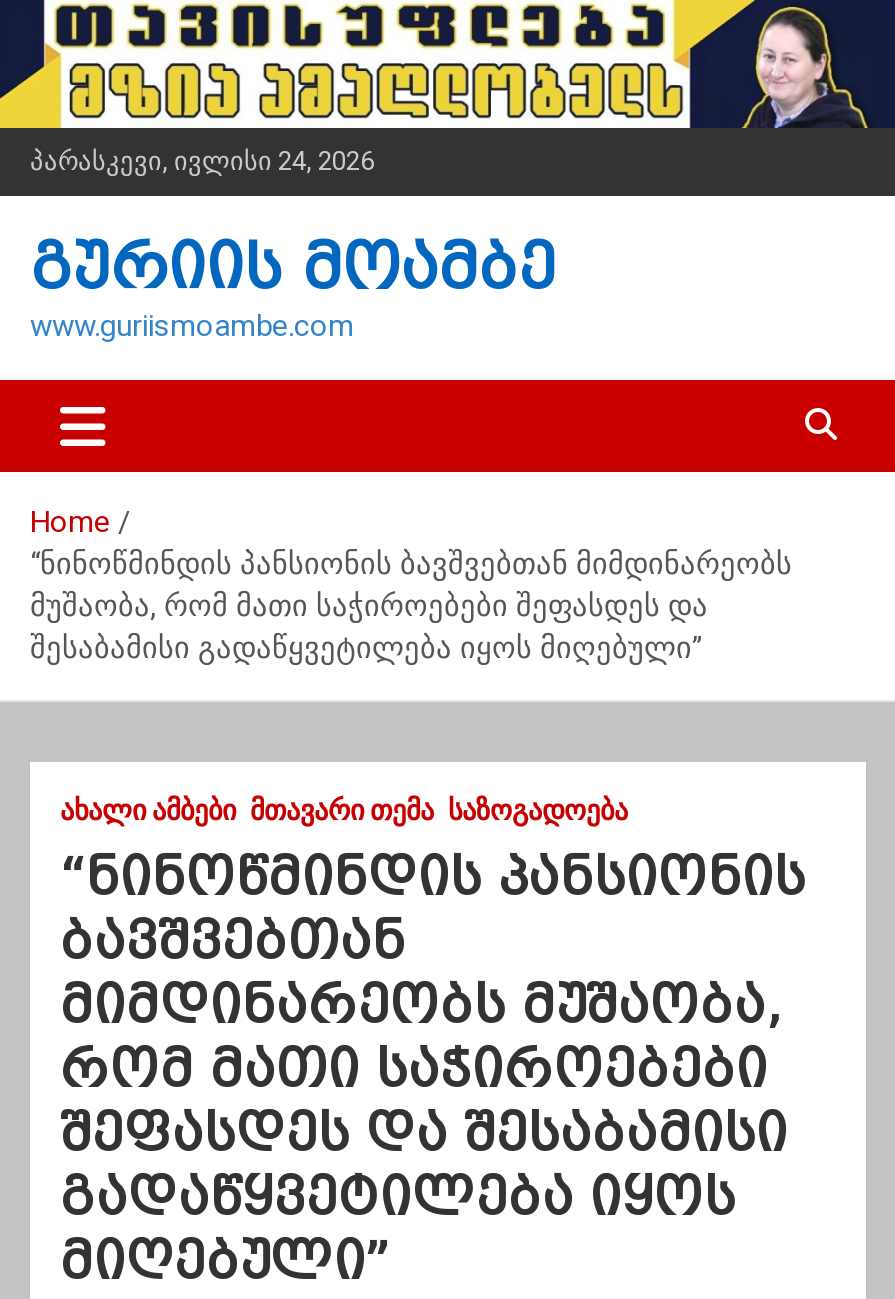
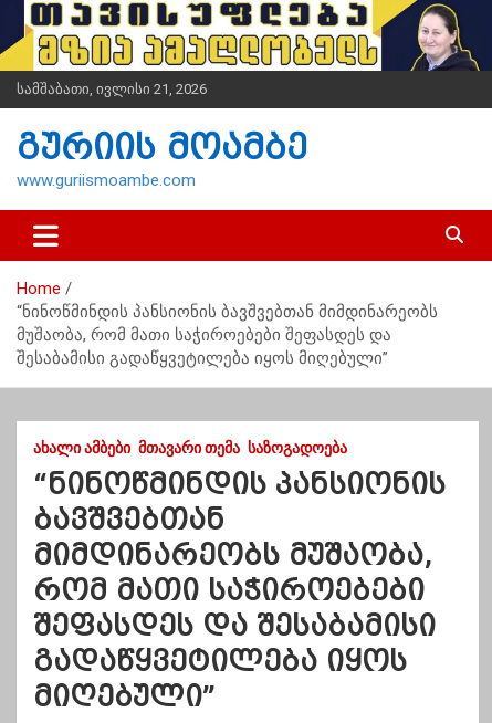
[30,146,374,176] პარასკევი, ივლისი 24, 2026 -> [17,81,207,98] სამშაბათი, ივლისი 21, 2026

